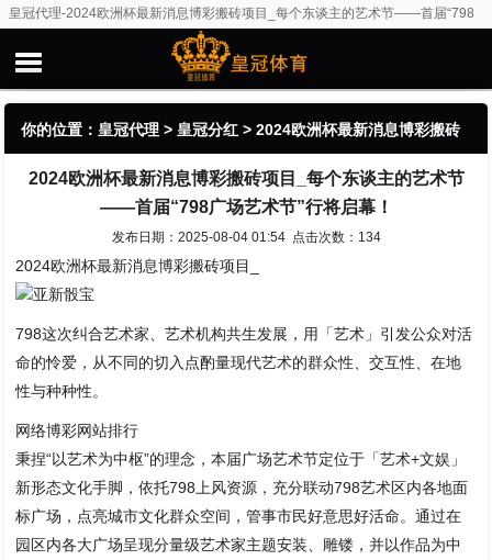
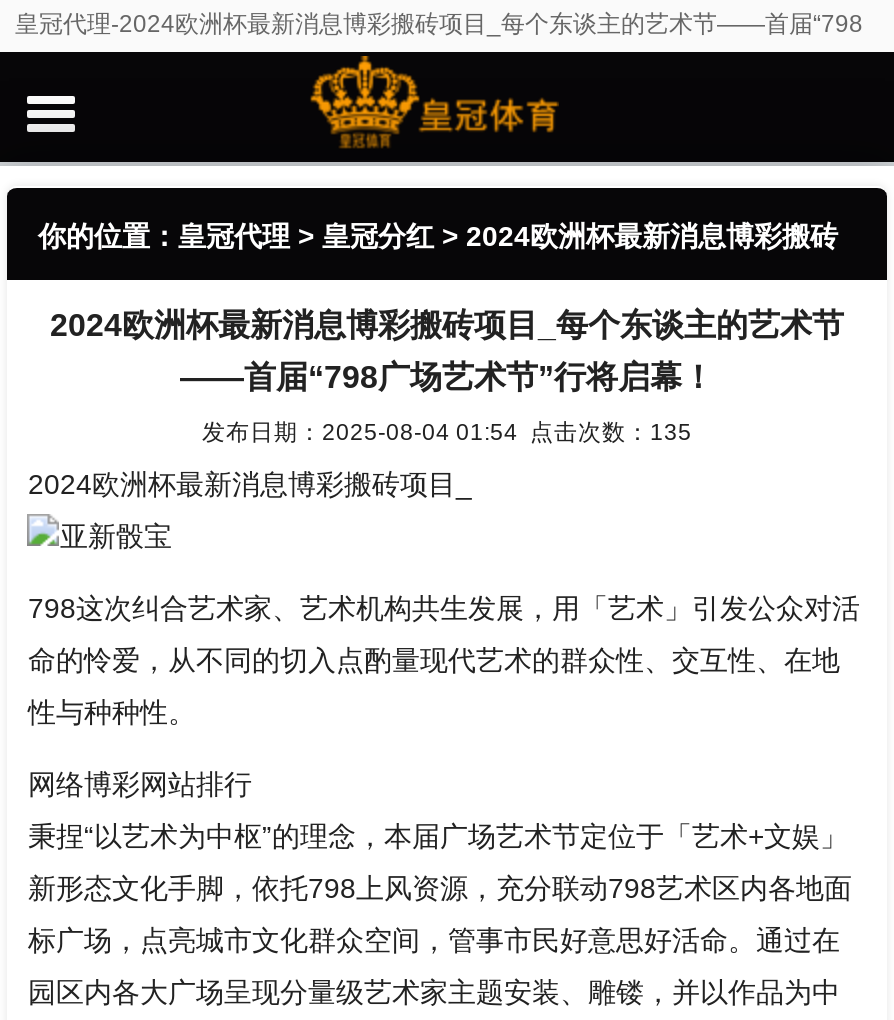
[111,229,381,244] 发布日期：2025-08-04 01:54 点击次数：134 -> [202,418,692,444] 发布日期：2025-08-04 01:54 点击次数：135

